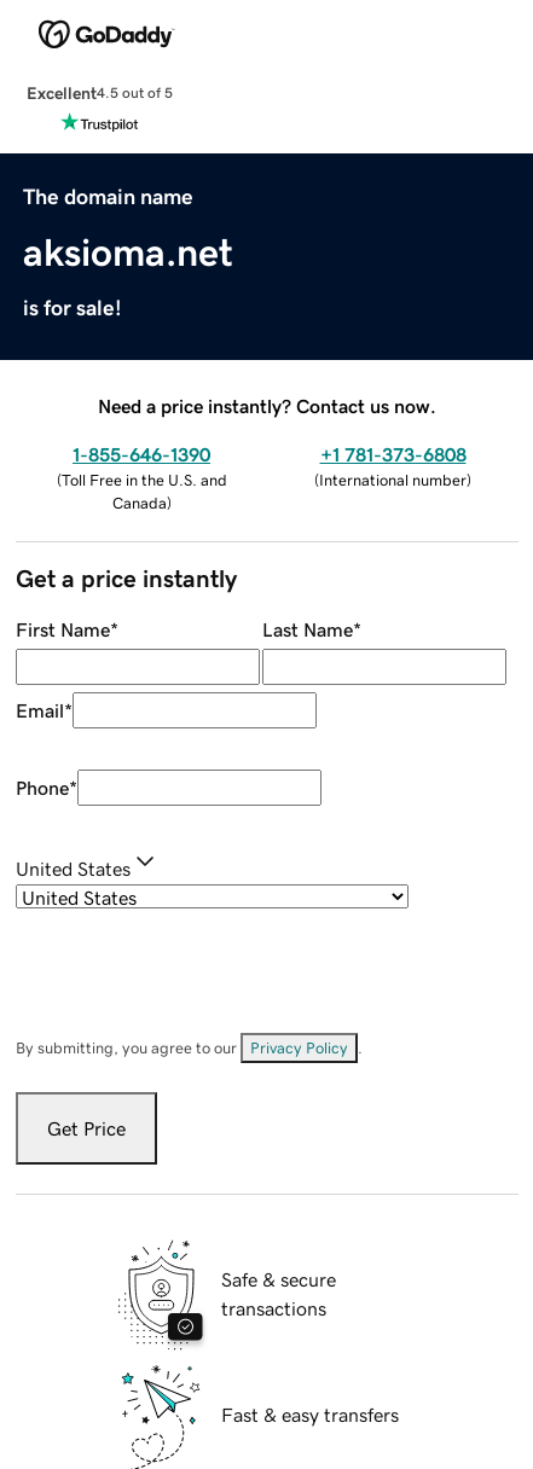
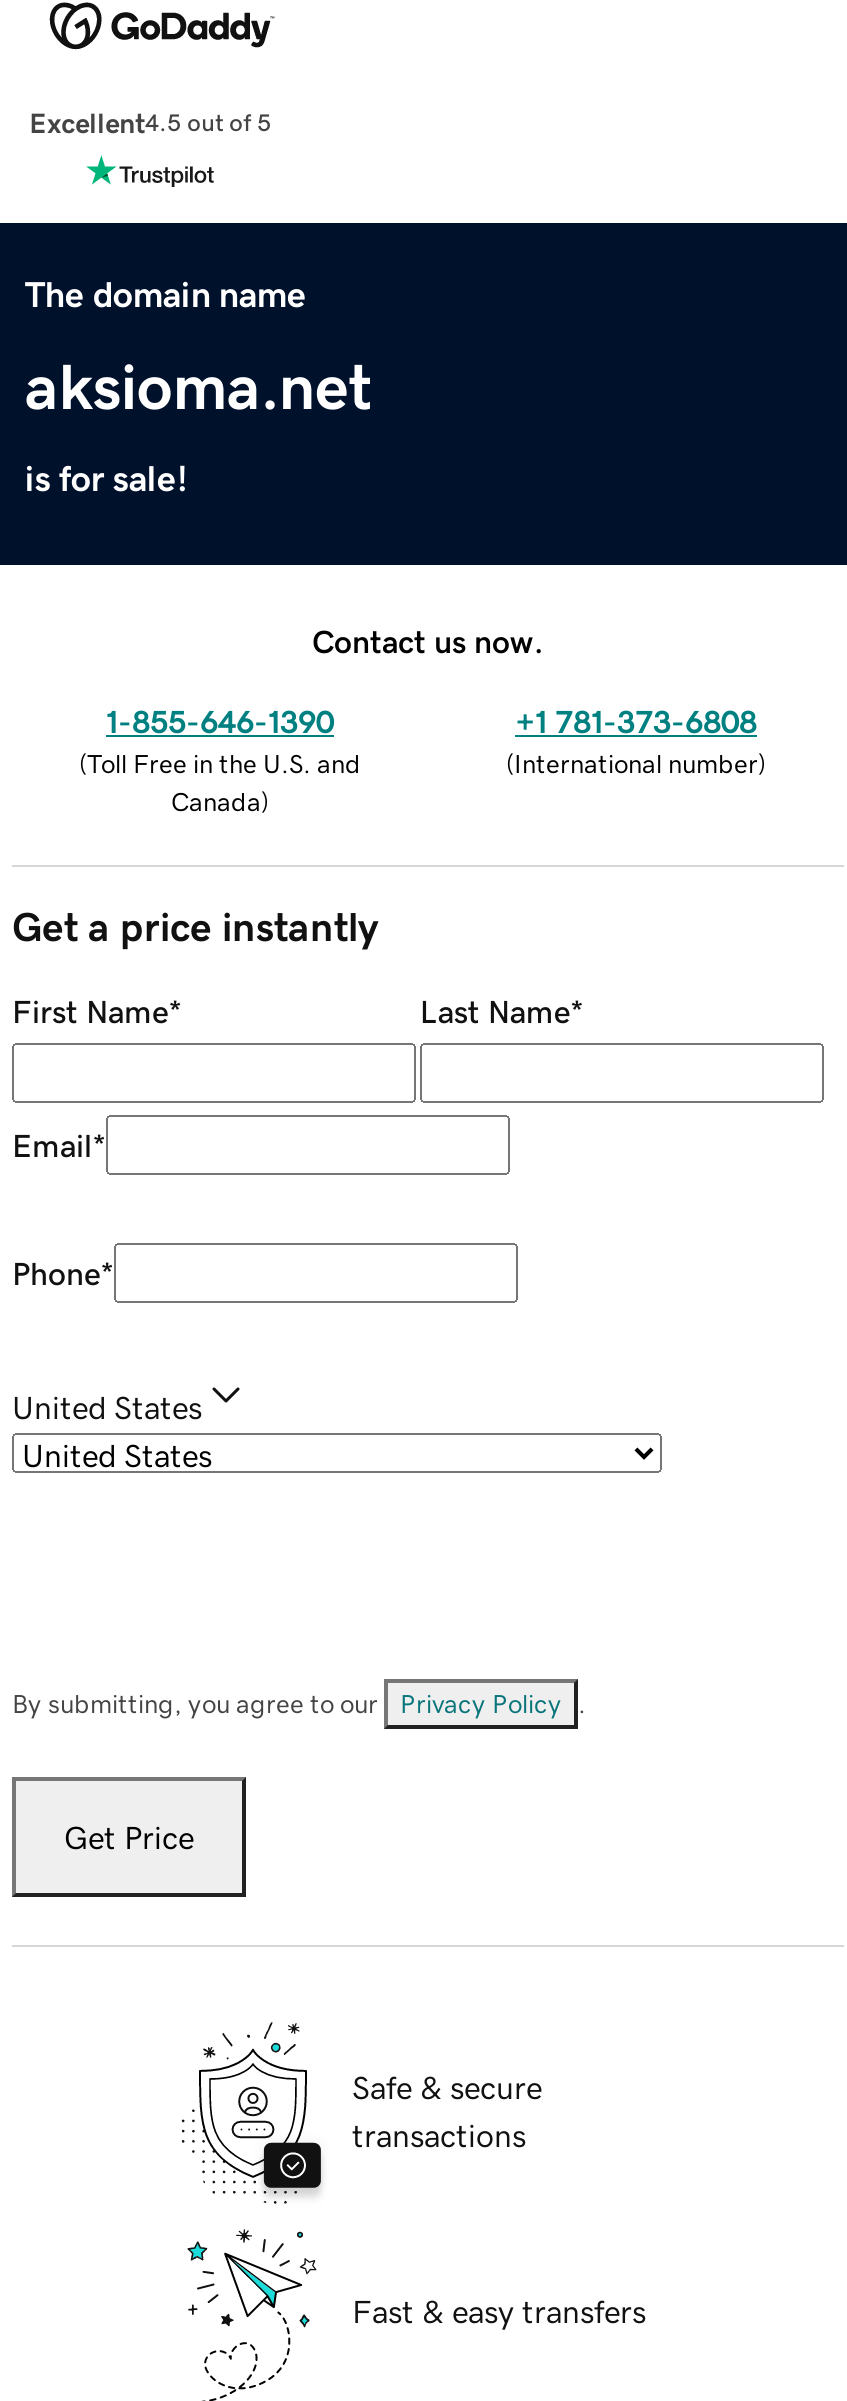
[98,396,436,415] Need a price instantly? Contact us now. -> [312,624,544,656] Contact us now.

